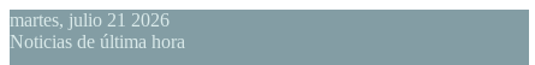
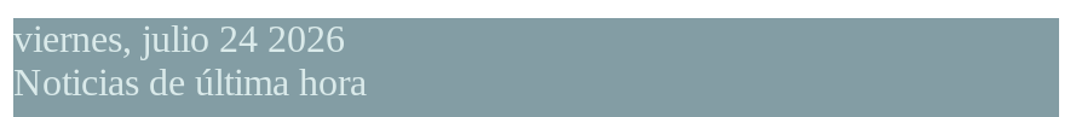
[10,10,170,30] martes, julio 21 2026 -> [13,18,345,59] viernes, julio 24 2026

